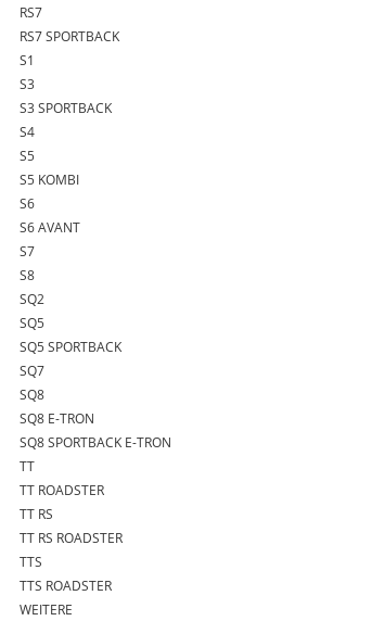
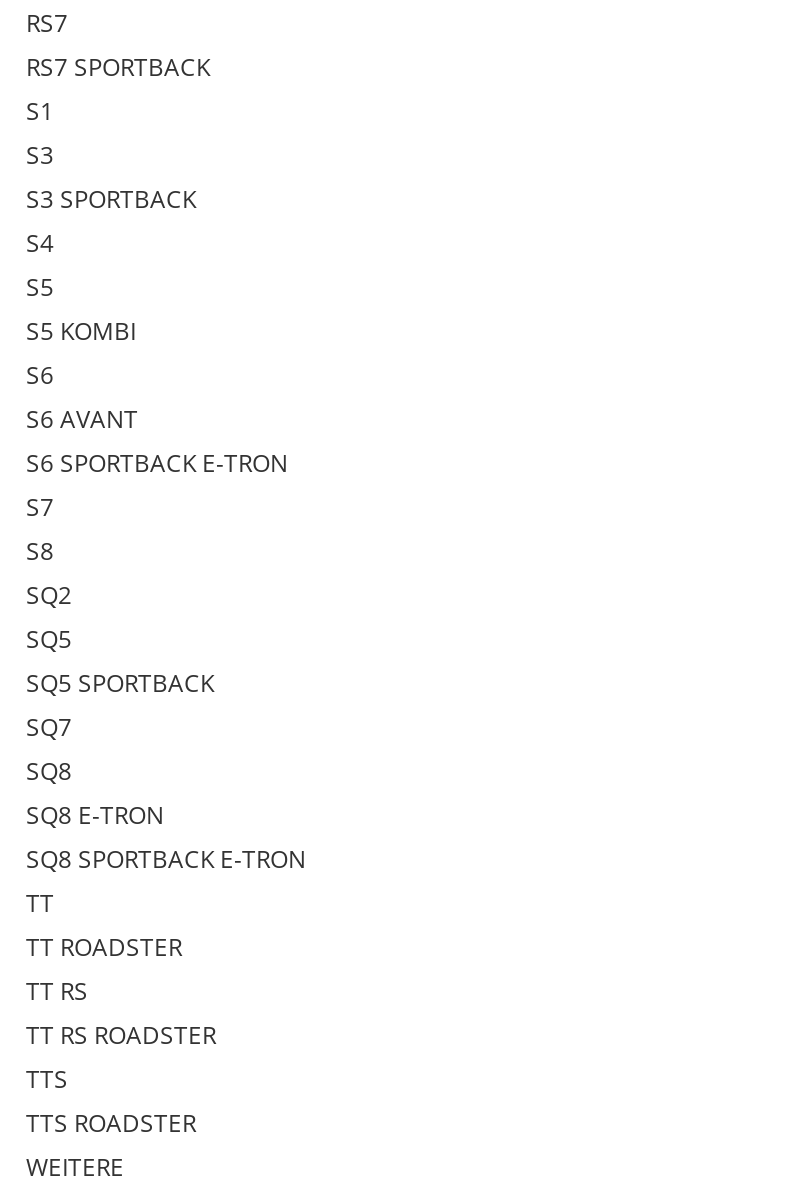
none -> [26,446,288,480] S6 SPORTBACK E-TRON

